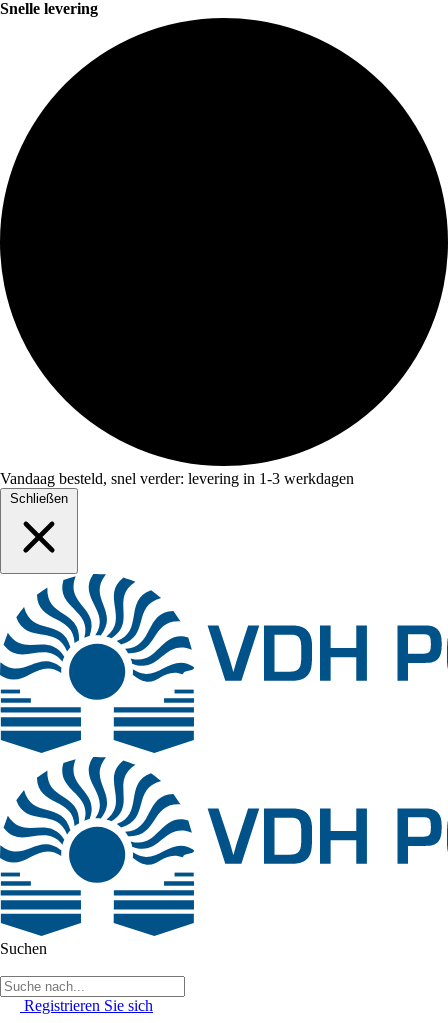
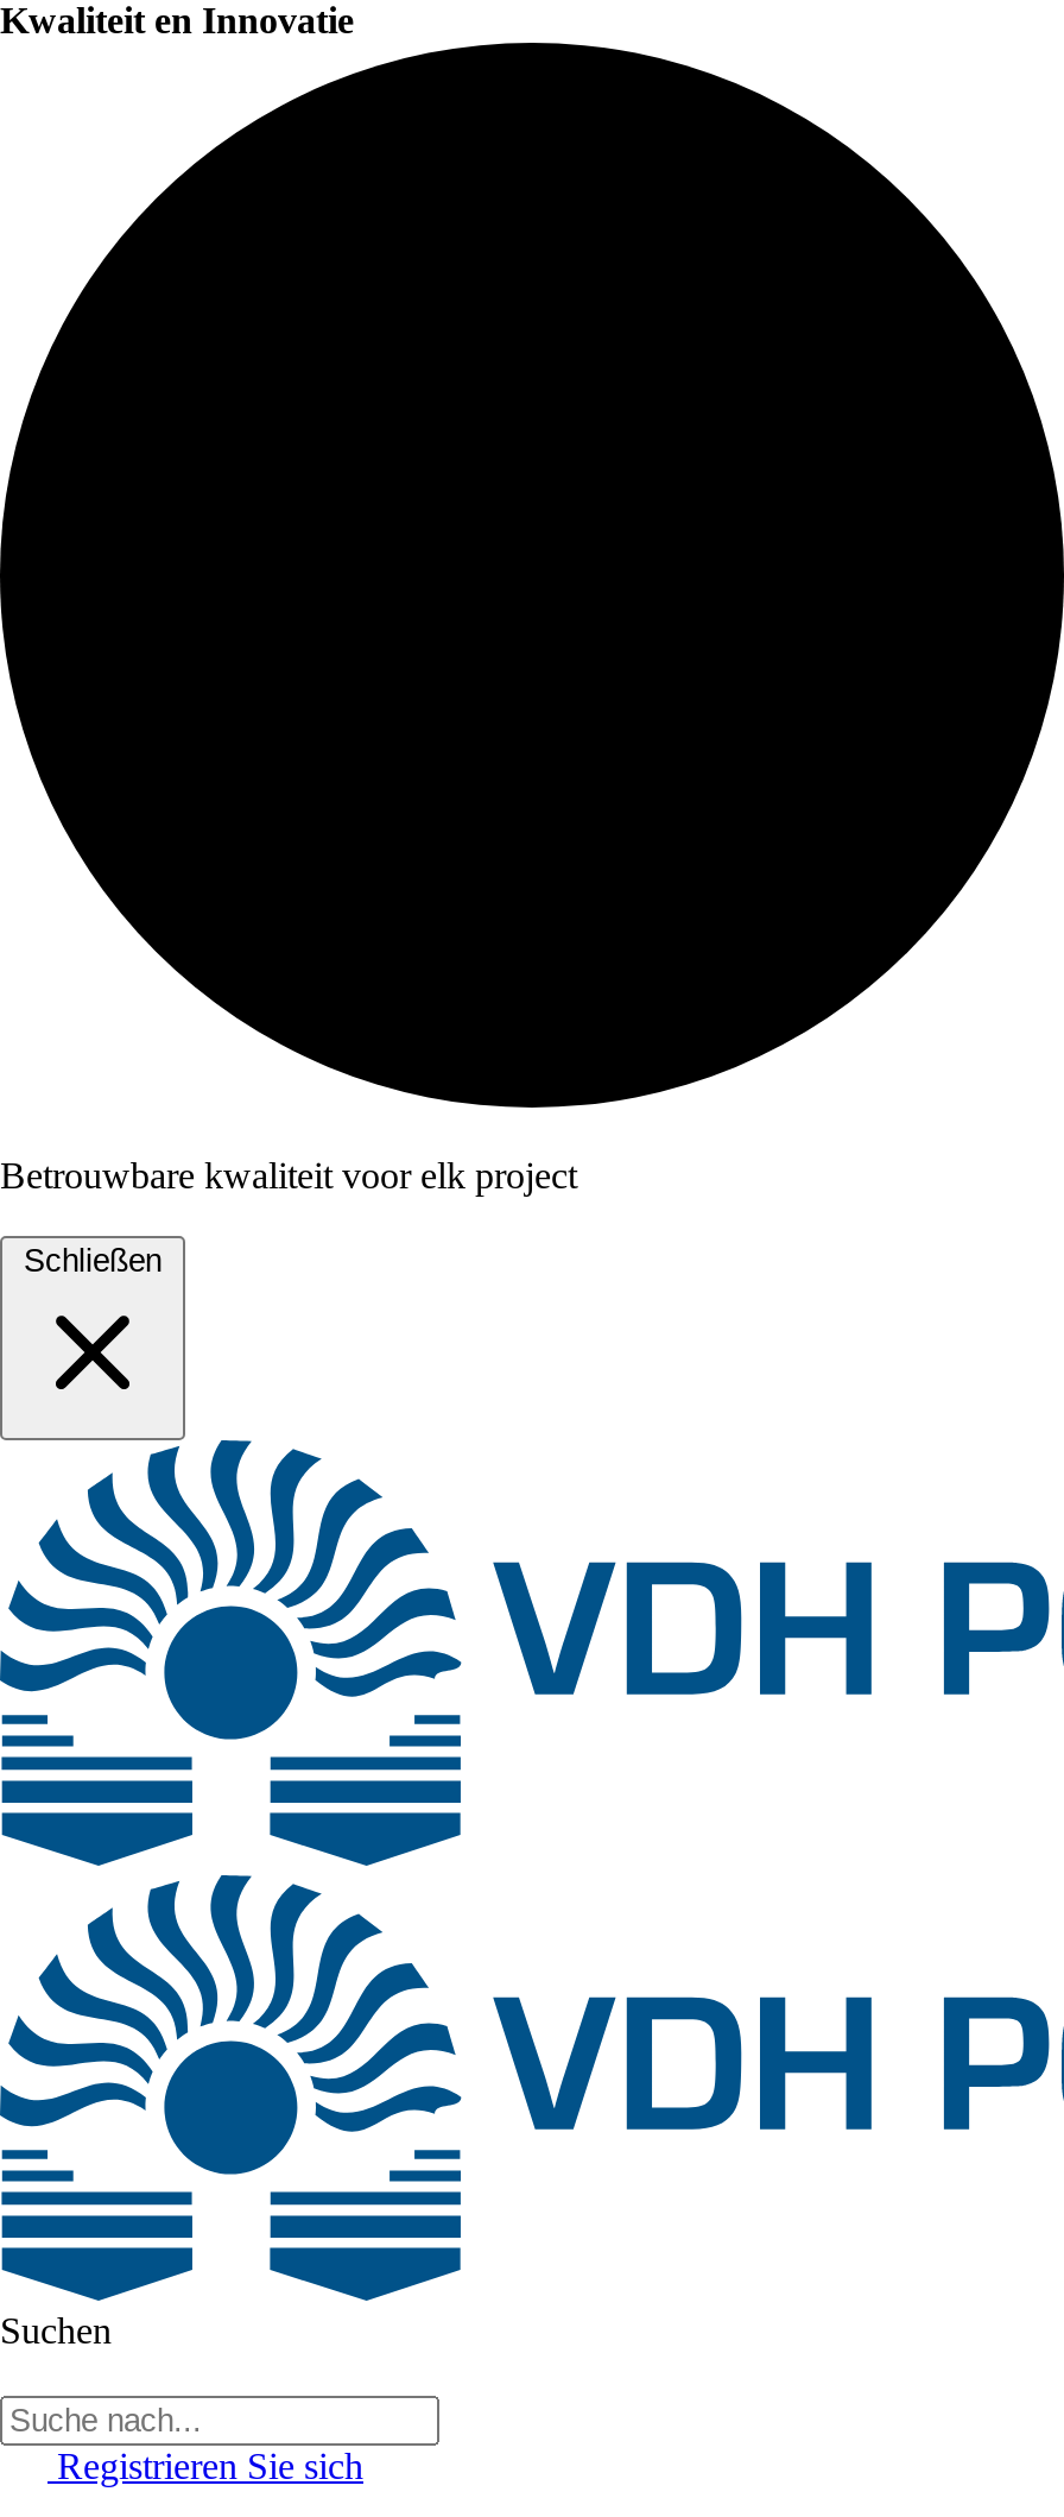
[0,0,98,17] Snelle levering -> [0,0,354,40] Kwaliteit en Innovatie
[0,470,354,487] Vandaag besteld, snel verder: levering in 1-3 werkdagen -> [0,1155,577,1196] Betrouwbare kwaliteit voor elk project

